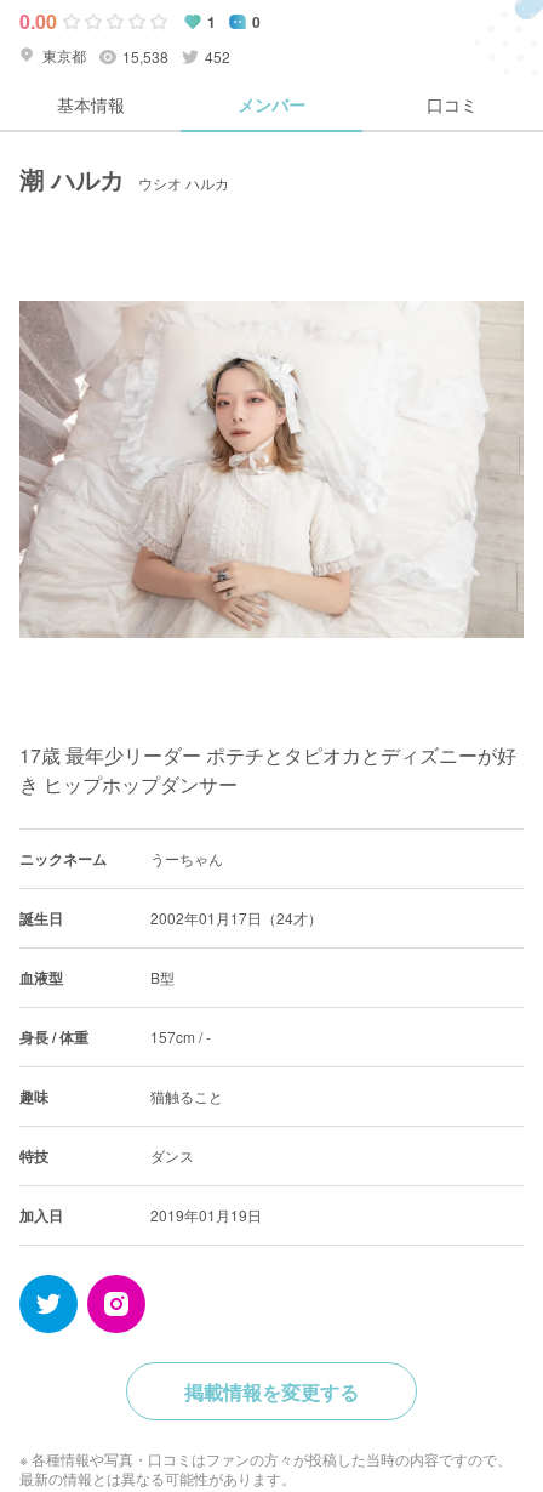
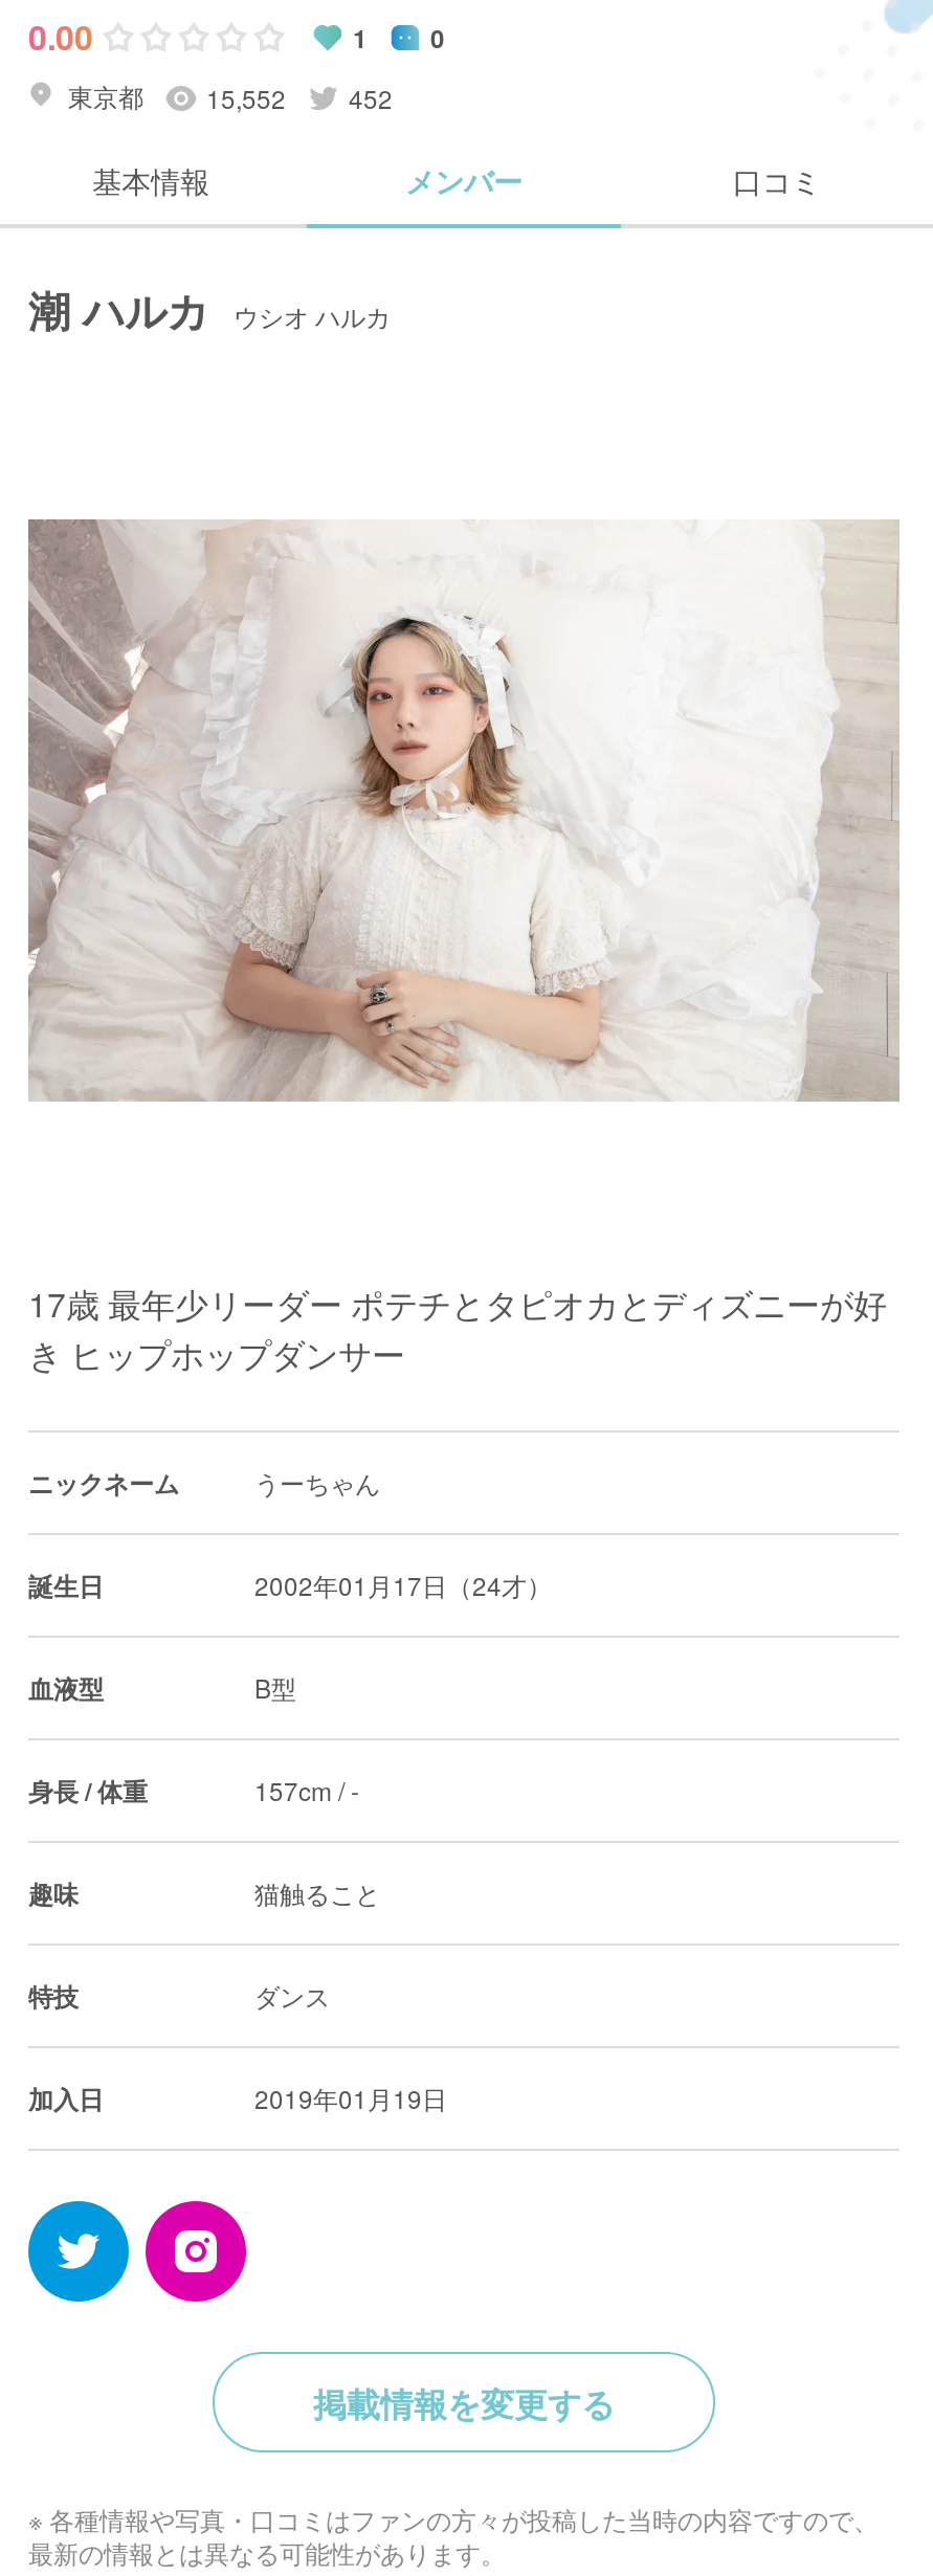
[39,45,230,67] 東京都 15,538 452 -> [62,77,393,115] 東京都 15,552 452

